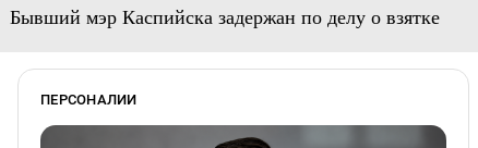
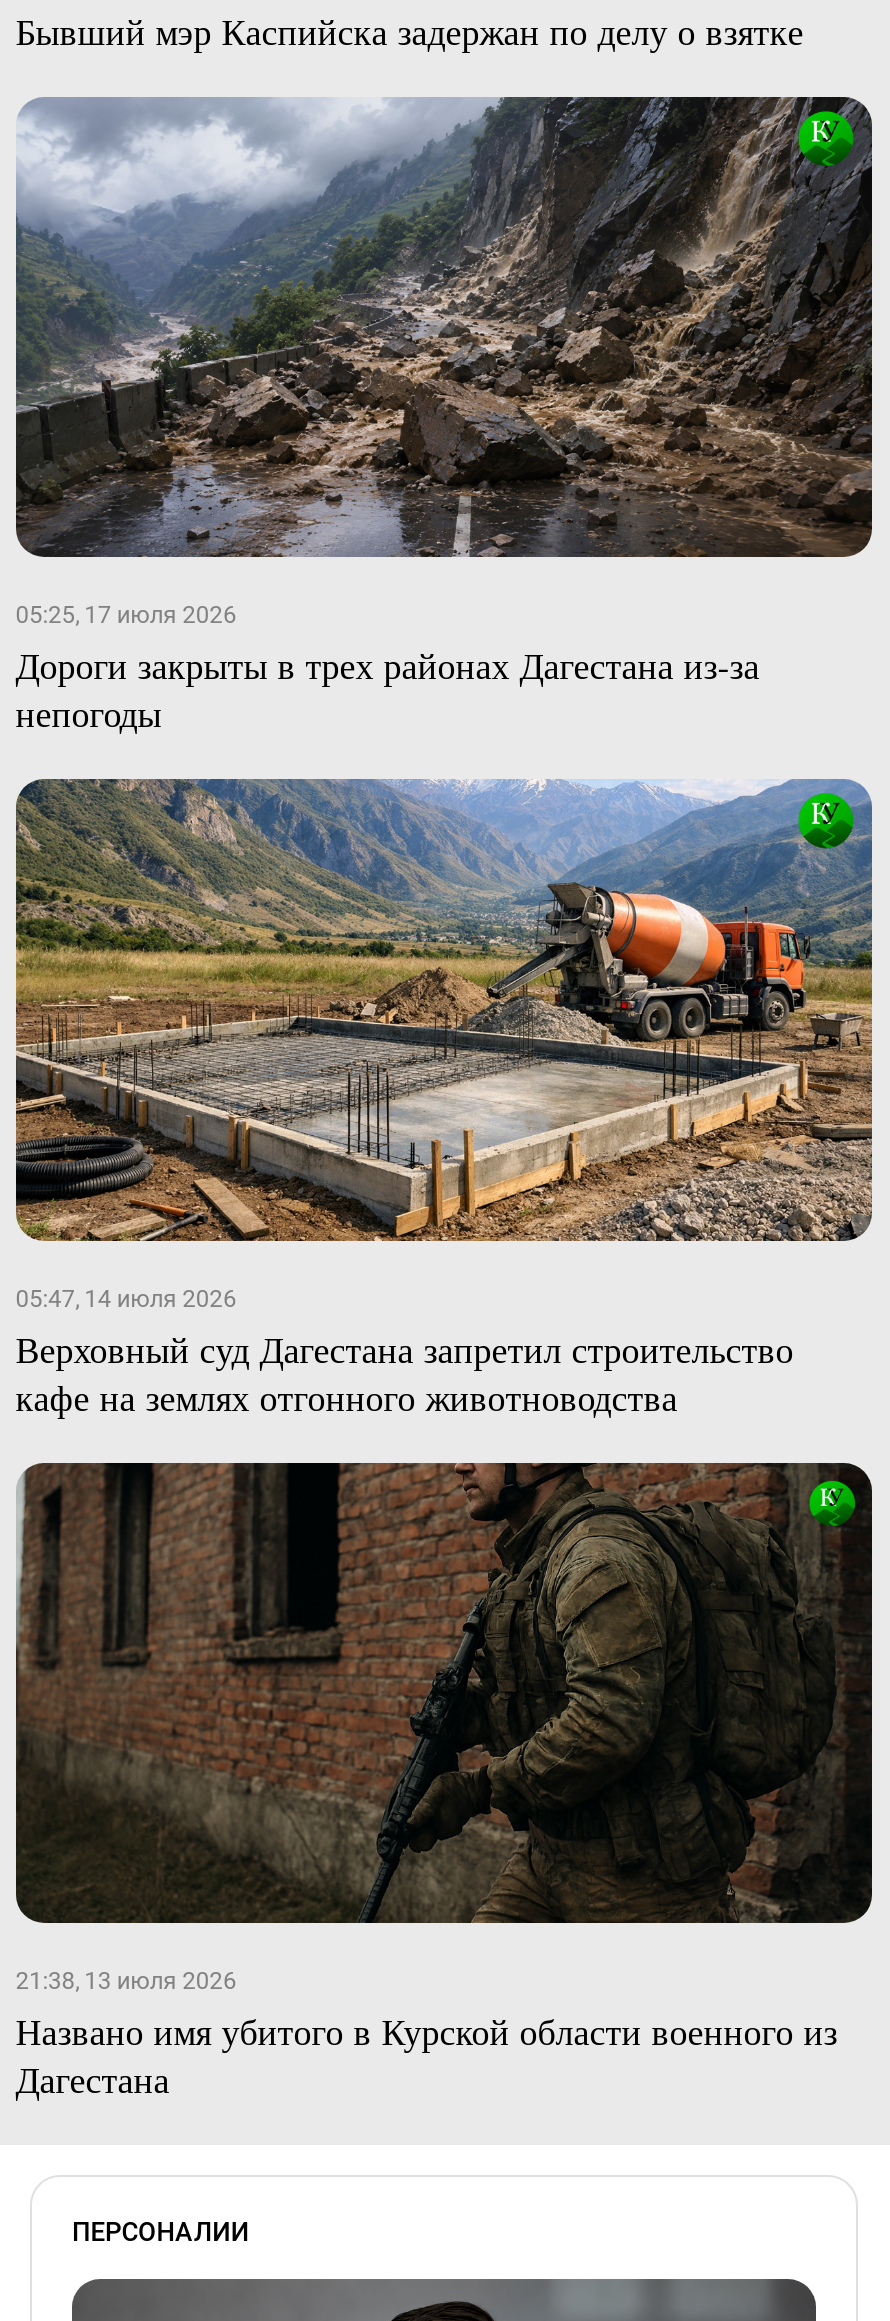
none -> [14,94,874,737] [image] | 05:25, 17 июля 2026 | Дороги закрыты в трех районах Дагестана из-за | непогоды
none -> [14,776,874,1420] [image] | 05:47, 14 июля 2026 | Верховный суд Дагестана запретил строительство | кафе на землях отгонного животноводства
none -> [14,1460,874,2103] [image] | 21:38, 13 июля 2026 | Названо имя убитого в Курской области военного из | Дагестана

